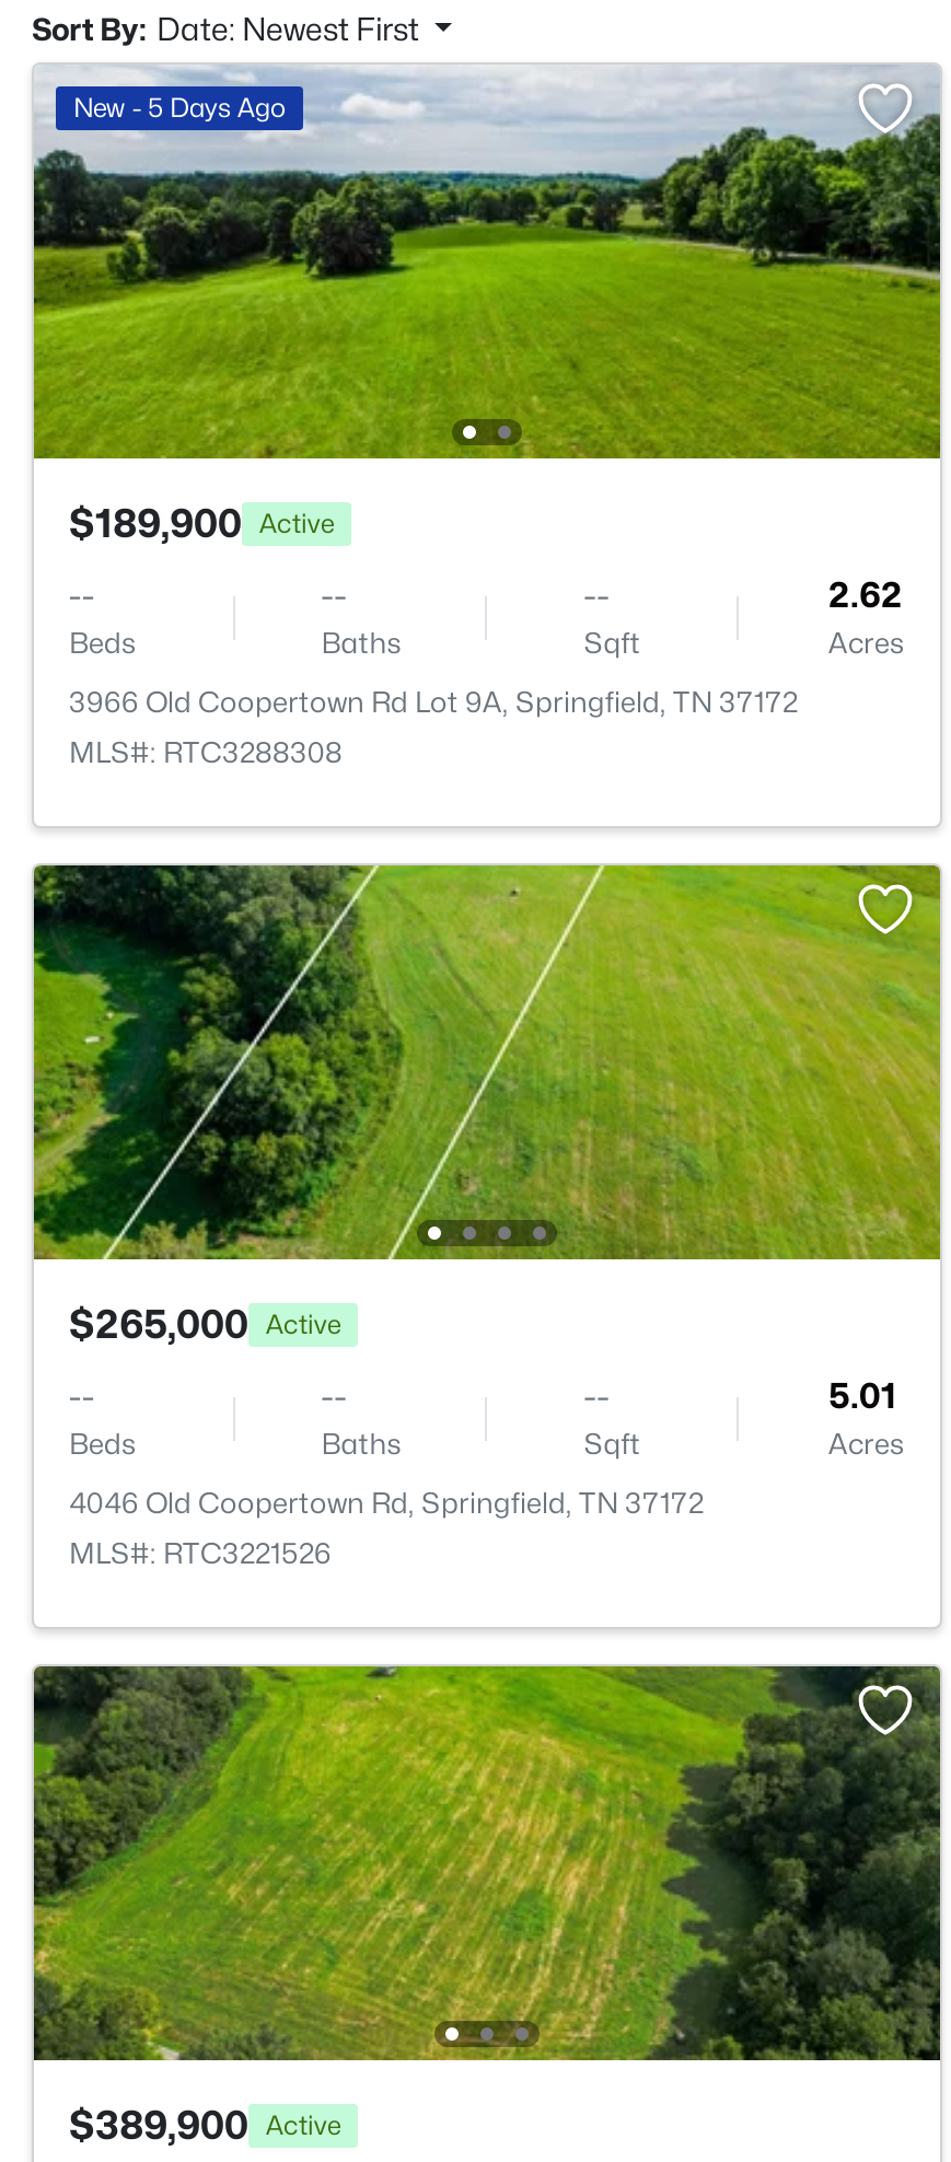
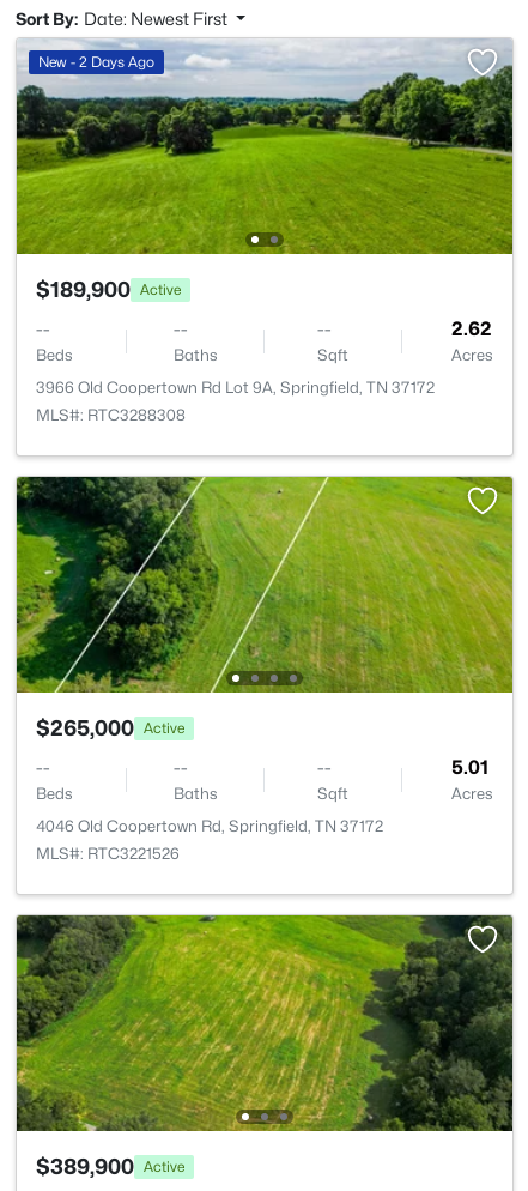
[73,91,286,124] New - 5 Days Ago -> [38,53,154,71] New - 2 Days Ago

